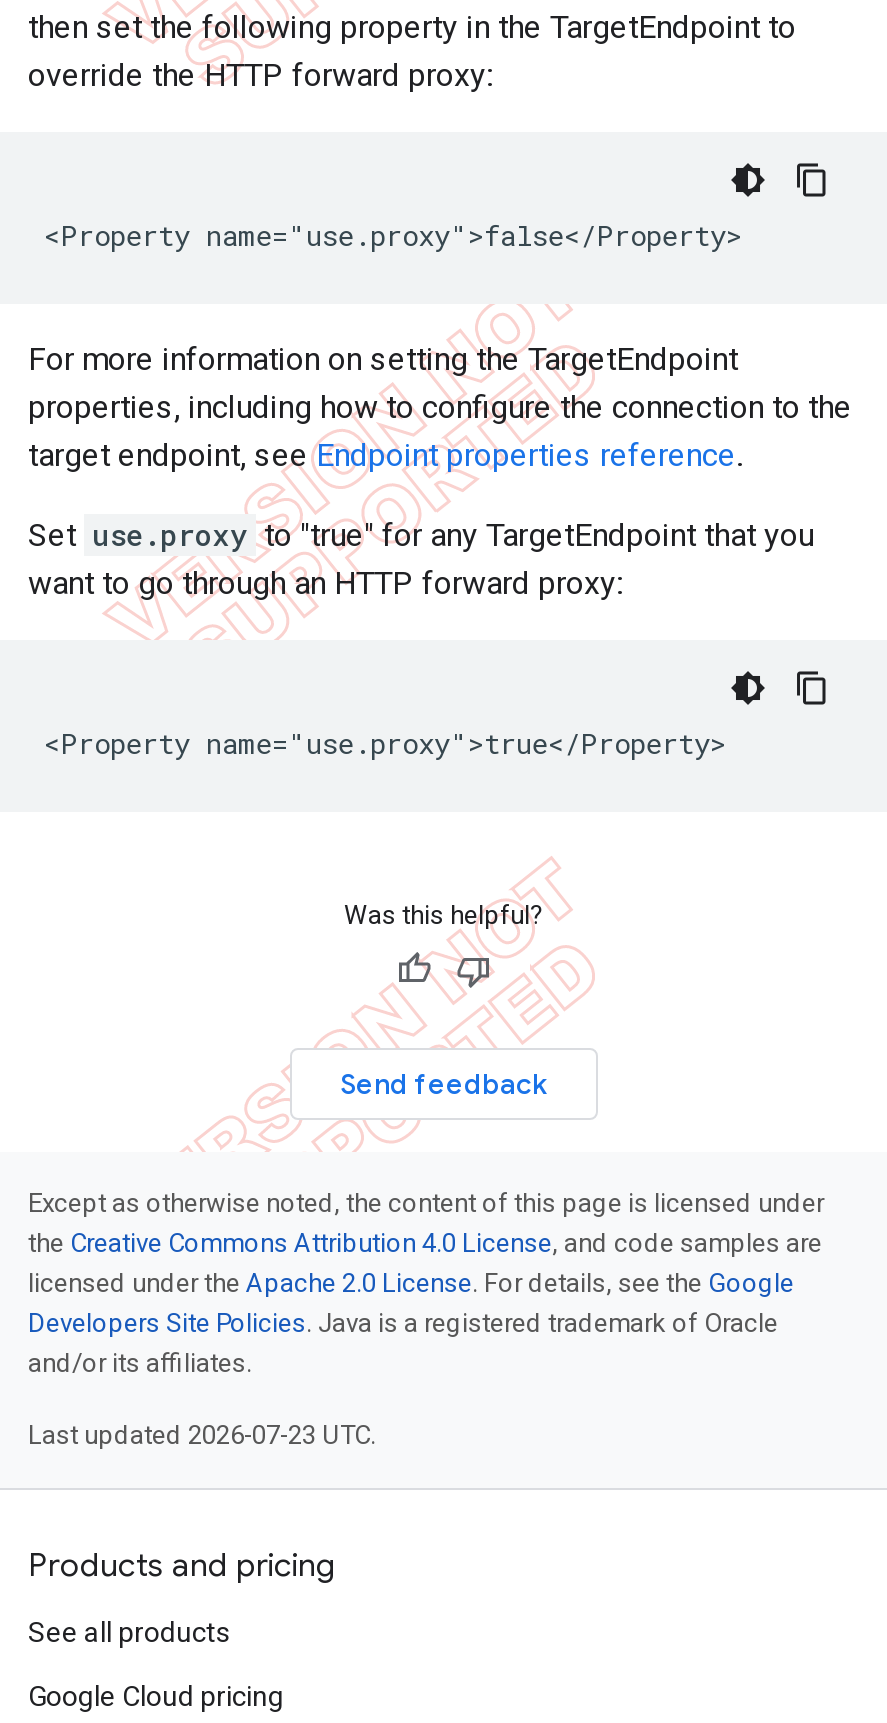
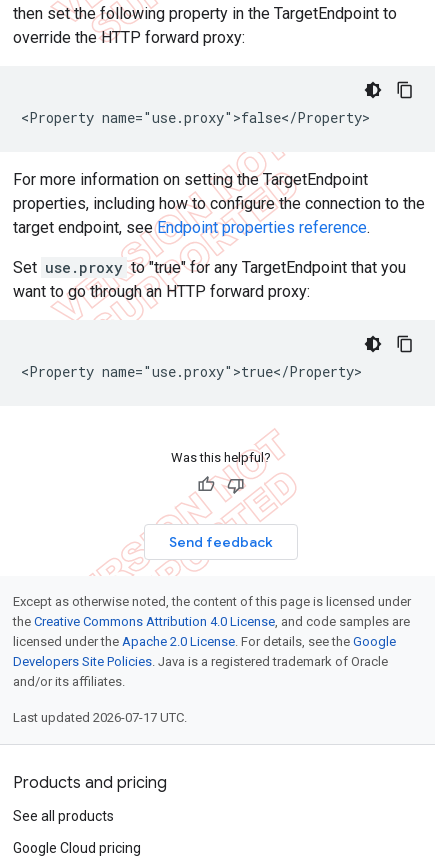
[28,1420,376,1450] Last updated 2026-07-23 UTC. -> [13,710,187,725] Last updated 2026-07-17 UTC.

